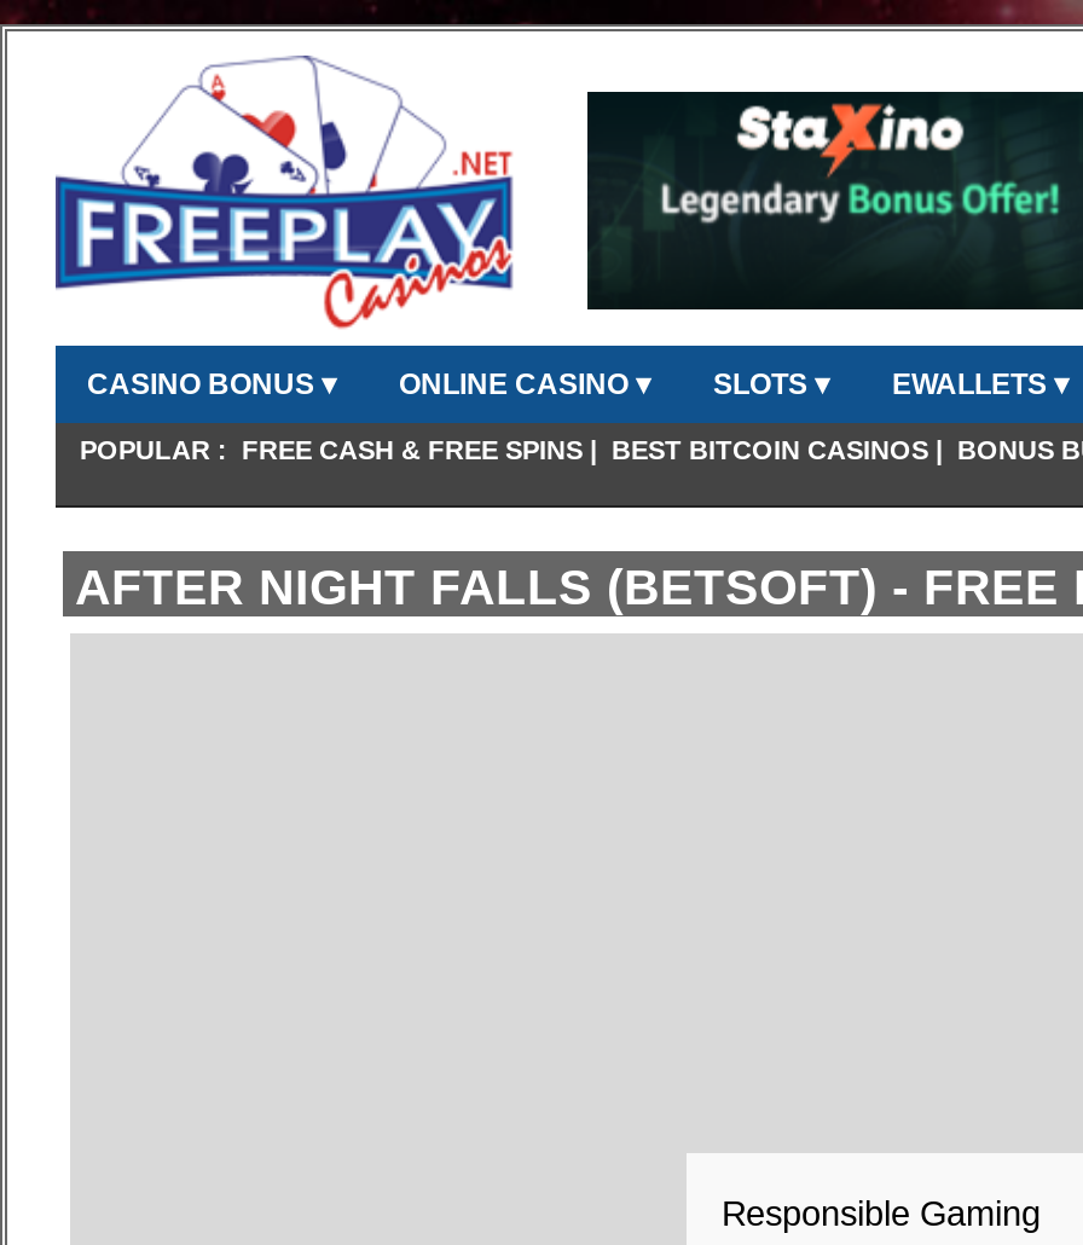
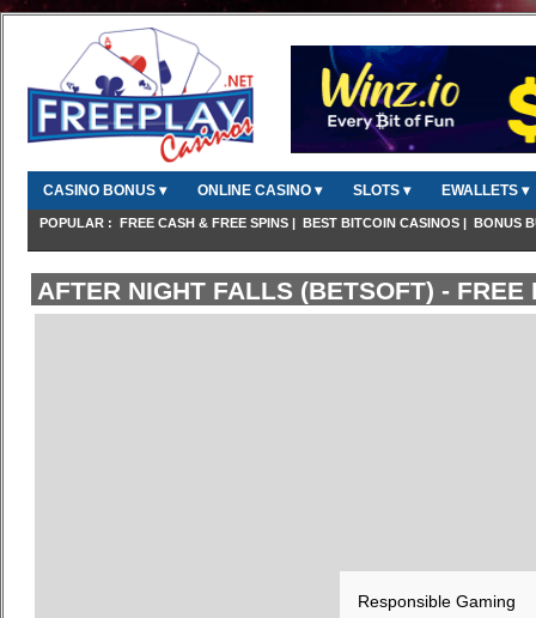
[590,89,1076,307] [image] -> [292,44,532,152] [image]

